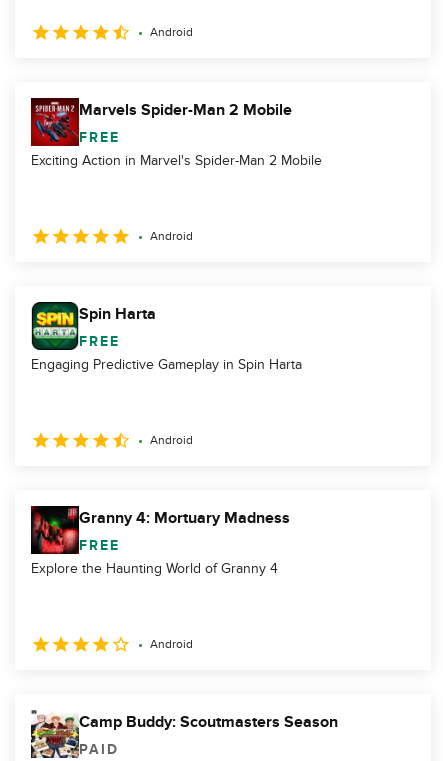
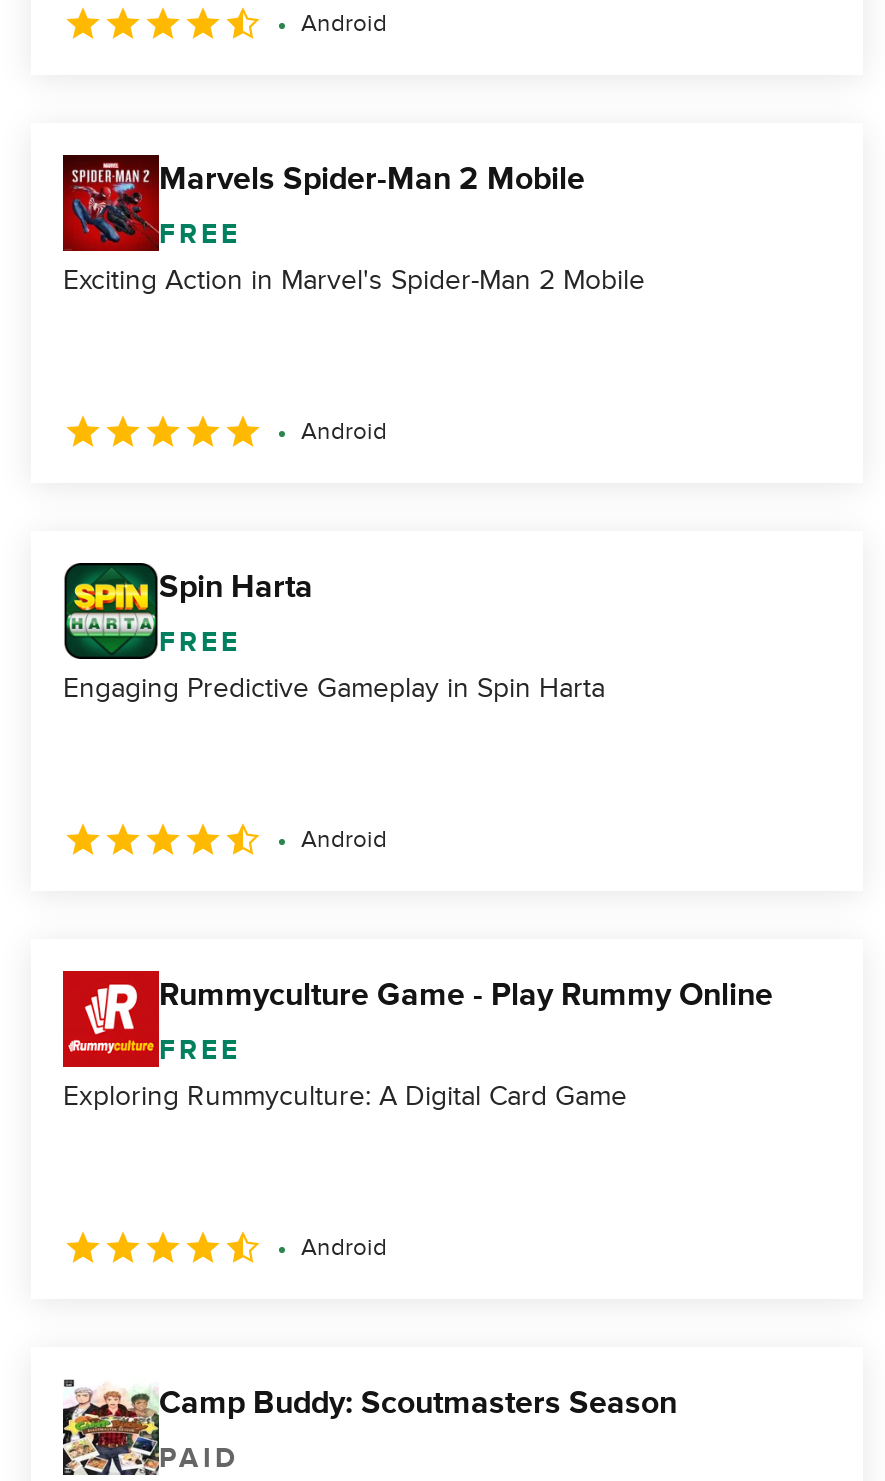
[30,505,290,553] [image] | Granny 4: Mortuary Madness -> [61,969,773,1065] [image] | Rummyculture Game - Play Rummy Online
[31,560,278,577] Explore the Haunting World of Granny 4 -> [63,1079,627,1113] Exploring Rummyculture: A Digital Card Game

